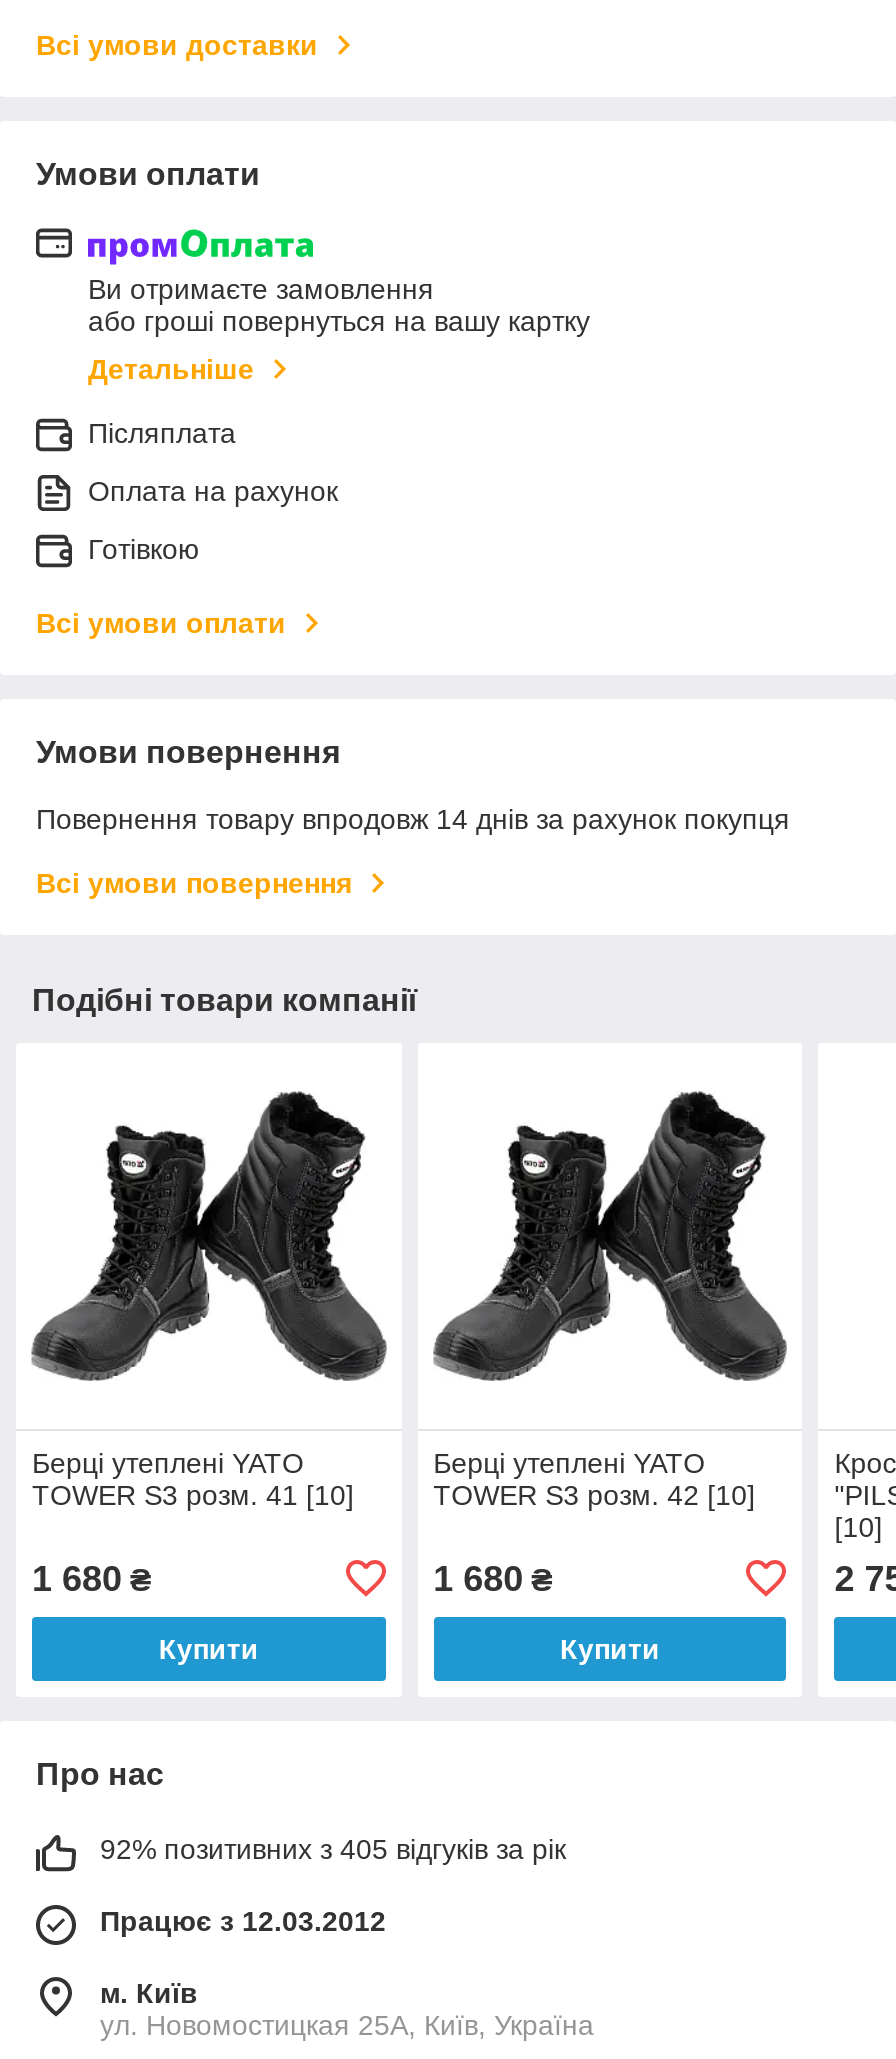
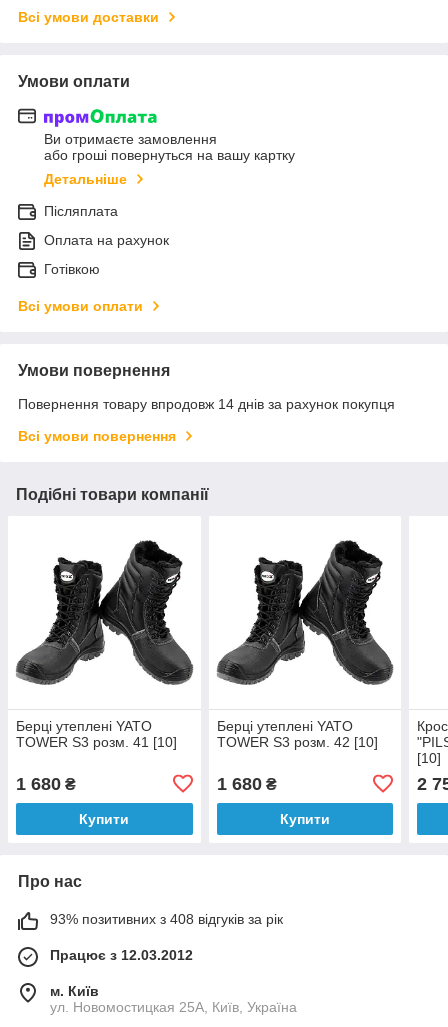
[100,1833,566,1865] 92% позитивних з 405 відгуків за рік -> [50,911,283,927] 93% позитивних з 408 відгуків за рік

